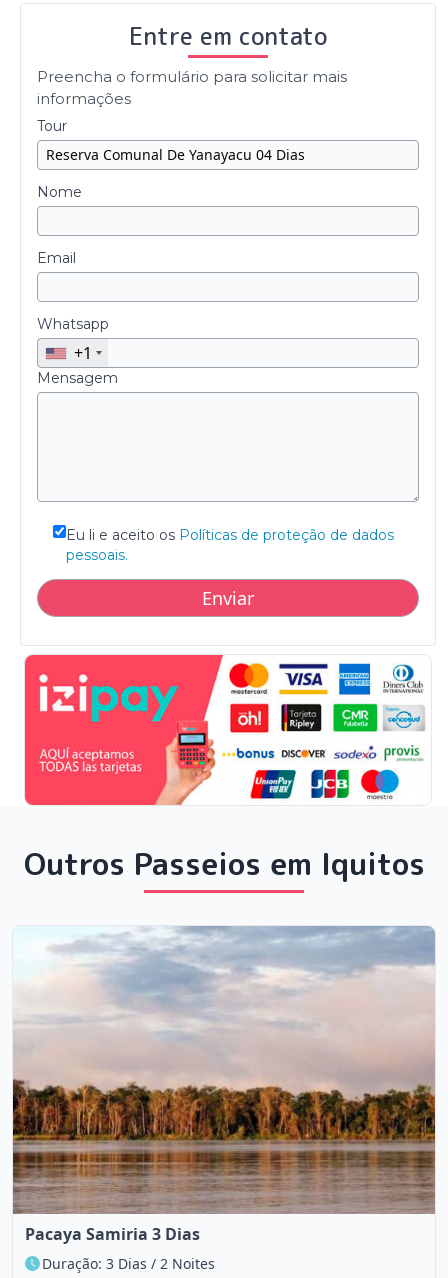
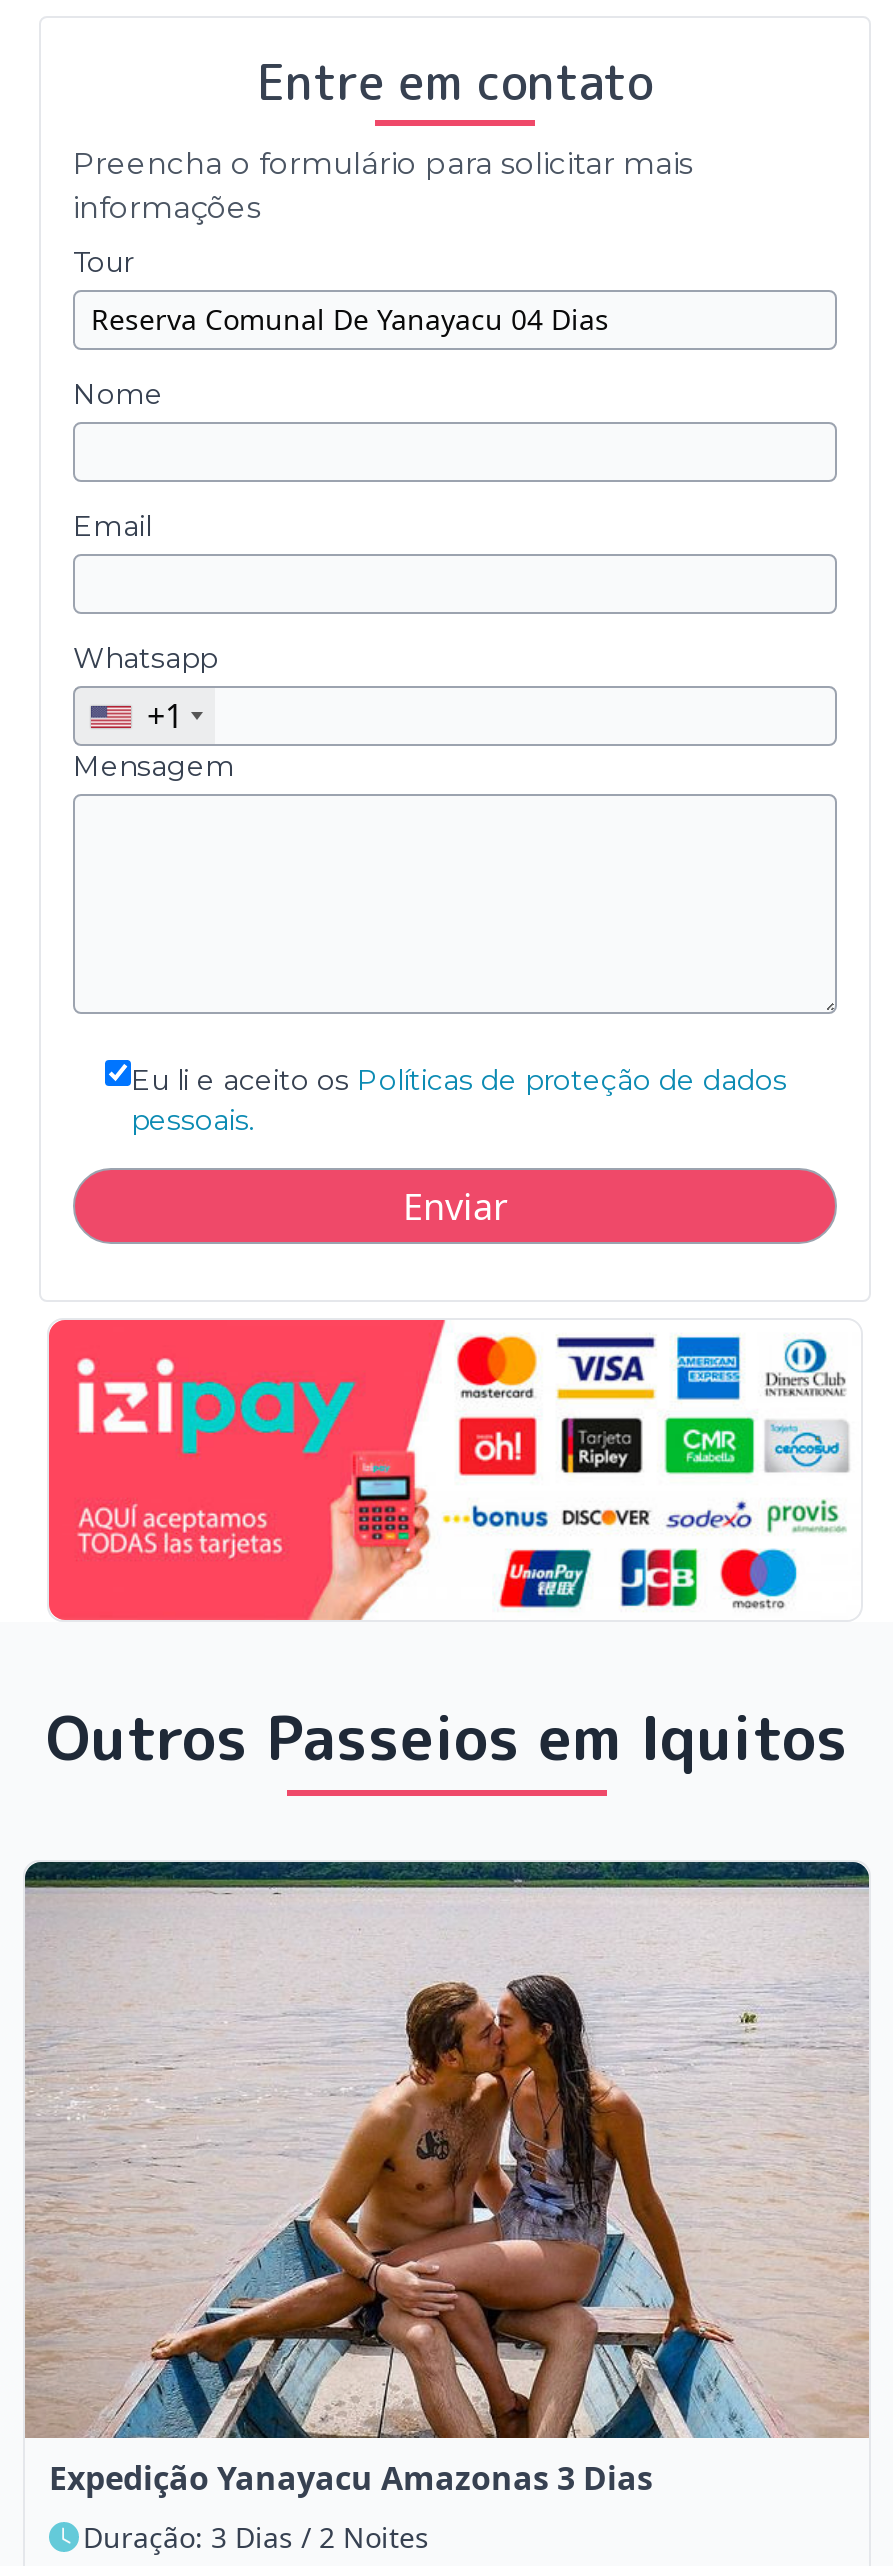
[12,926,436,1245] [image] | Pacaya Samiria 3 Dias -> [23,1860,869,2500] [image] | Expedição Yanayacu Amazonas 3 Dias

